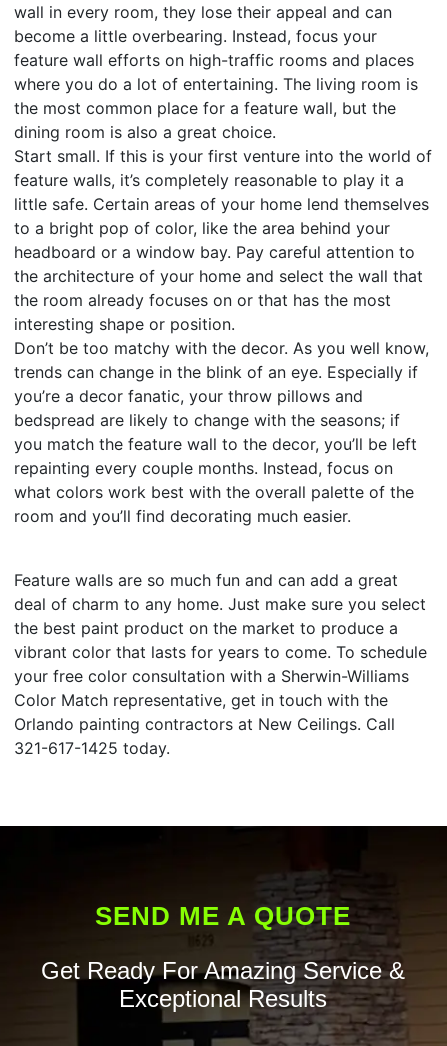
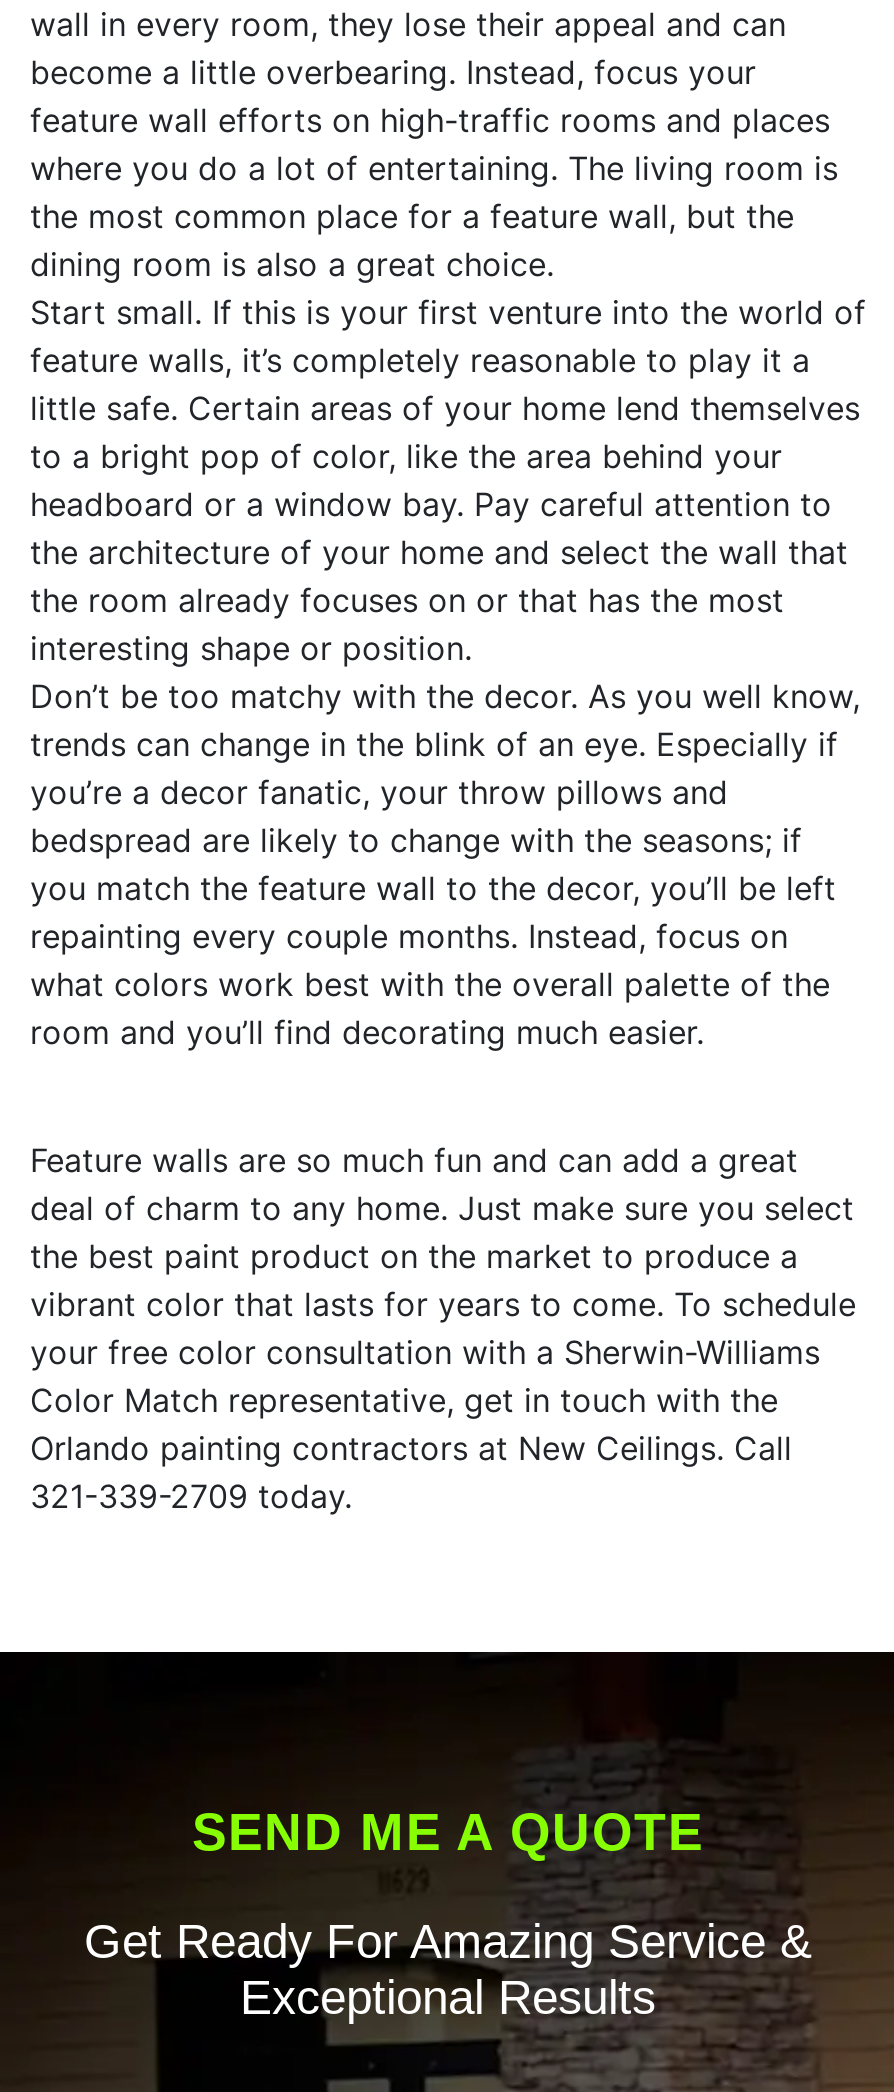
[14,738,170,758] 321-617-1425 today. -> [30,1476,352,1516] 321-339-2709 today.

